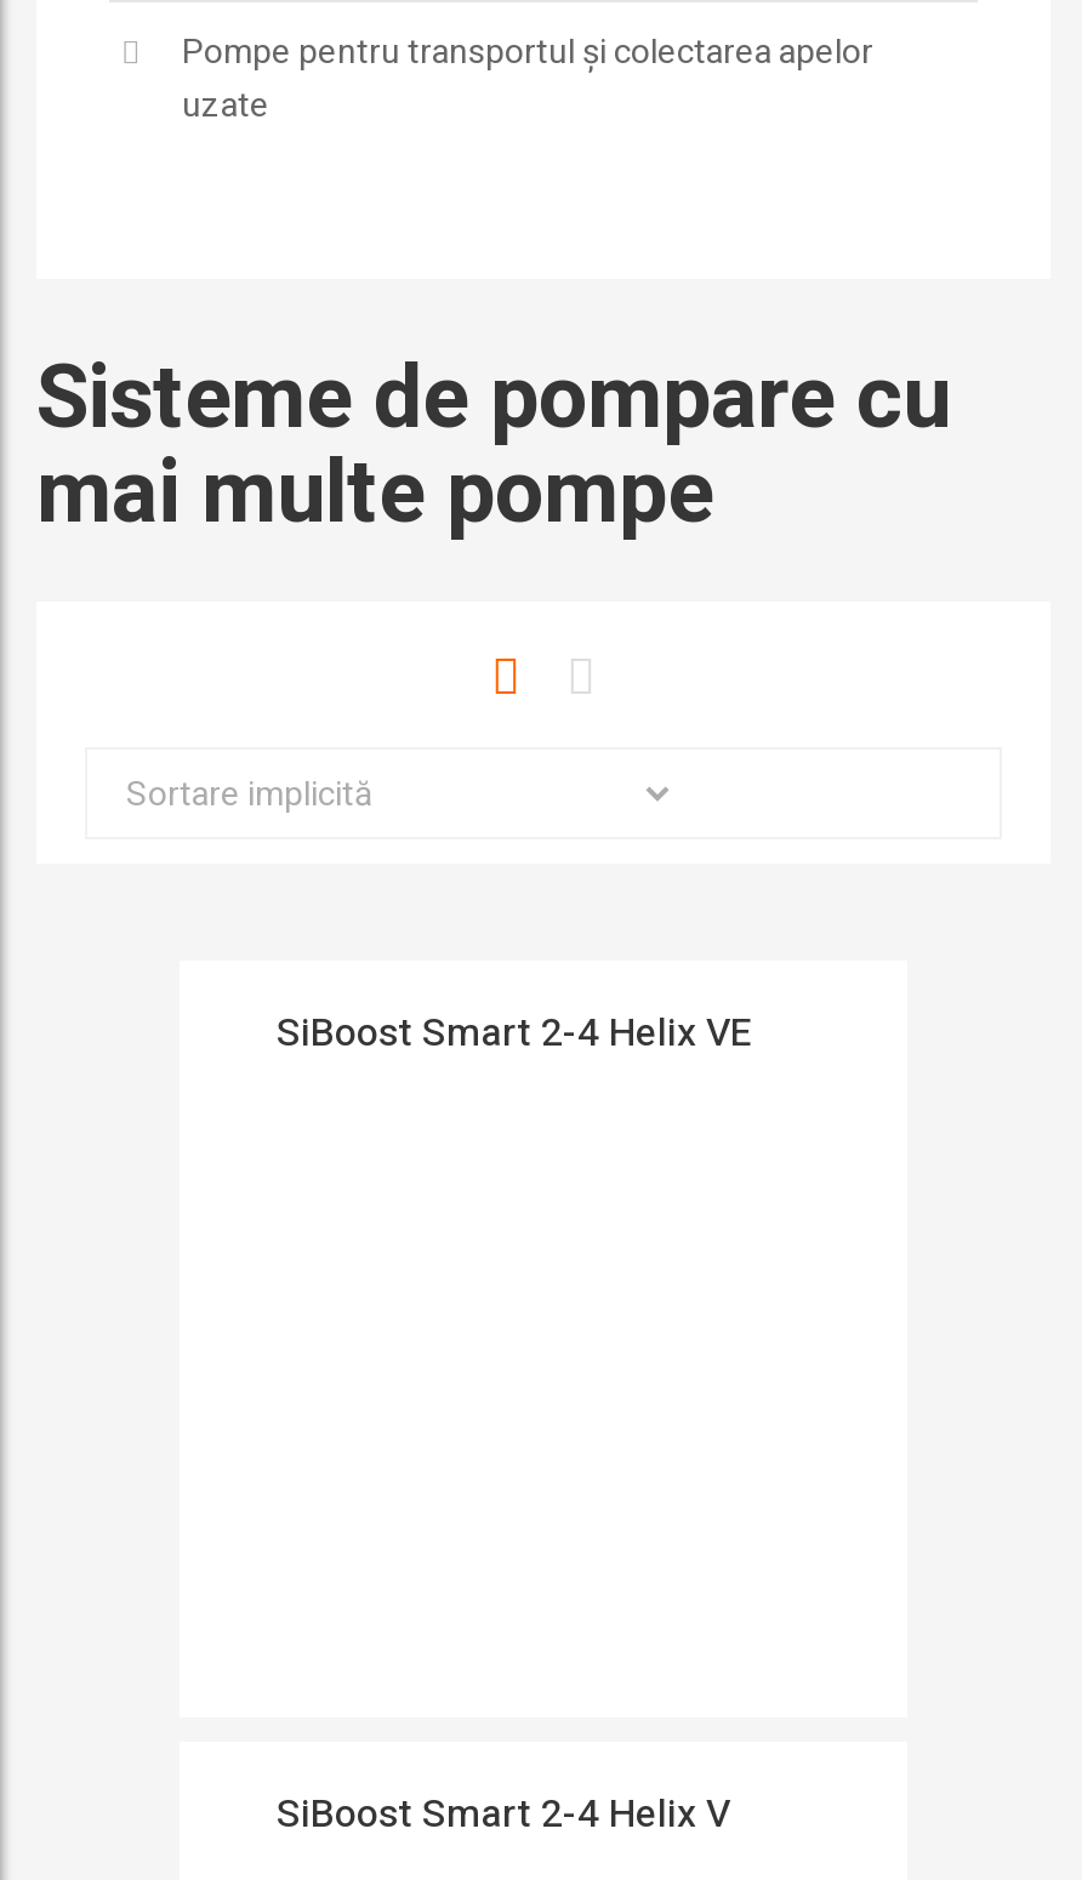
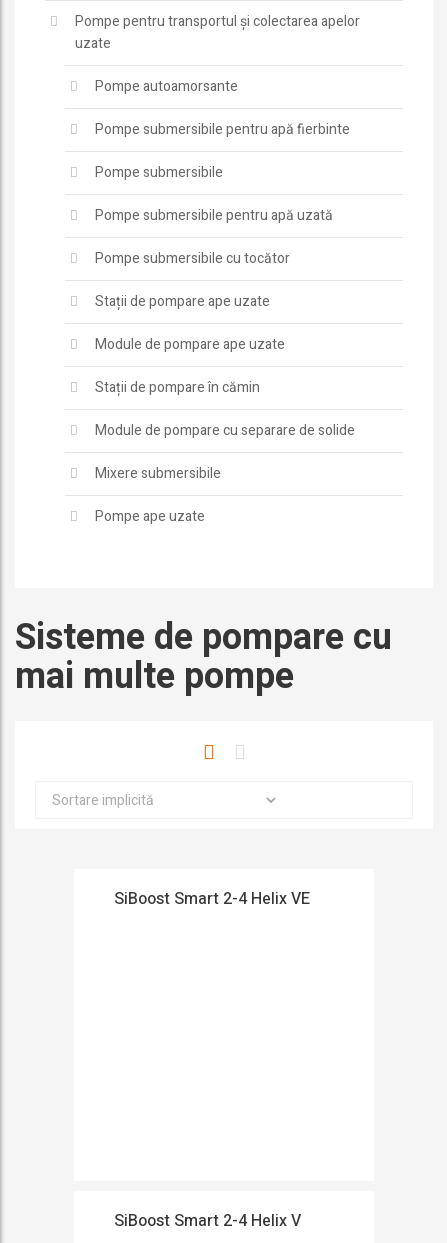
none -> [95,76,355,527] Pompe autoamorsante | Pompe submersibile pentru apă fierbinte | Pompe submersibile | Pompe submersibile pentru apă uzată | Pompe submersibile cu tocător | Stații de pompare ape uzate | Module de pompare ape uzate | Stații de pompare în cămin | Module de pompare cu separare de solide | Mixere submersibile | Pompe ape uzate

